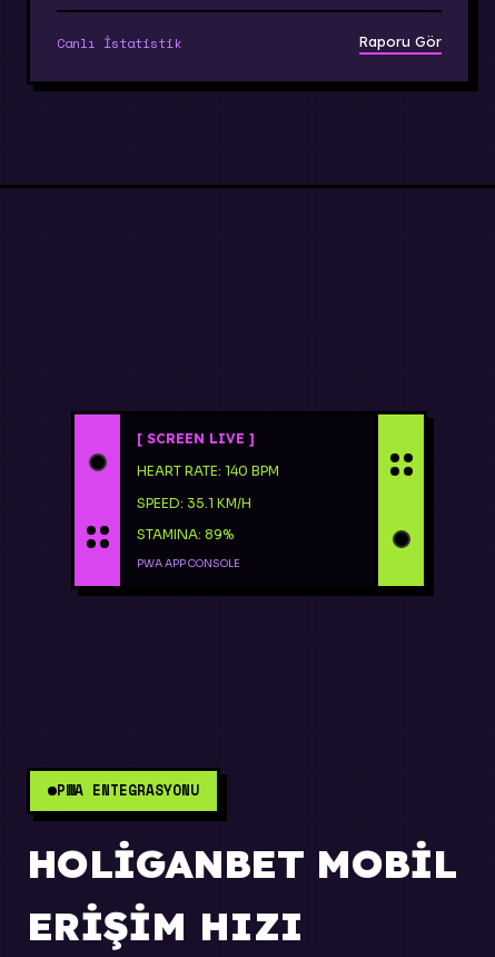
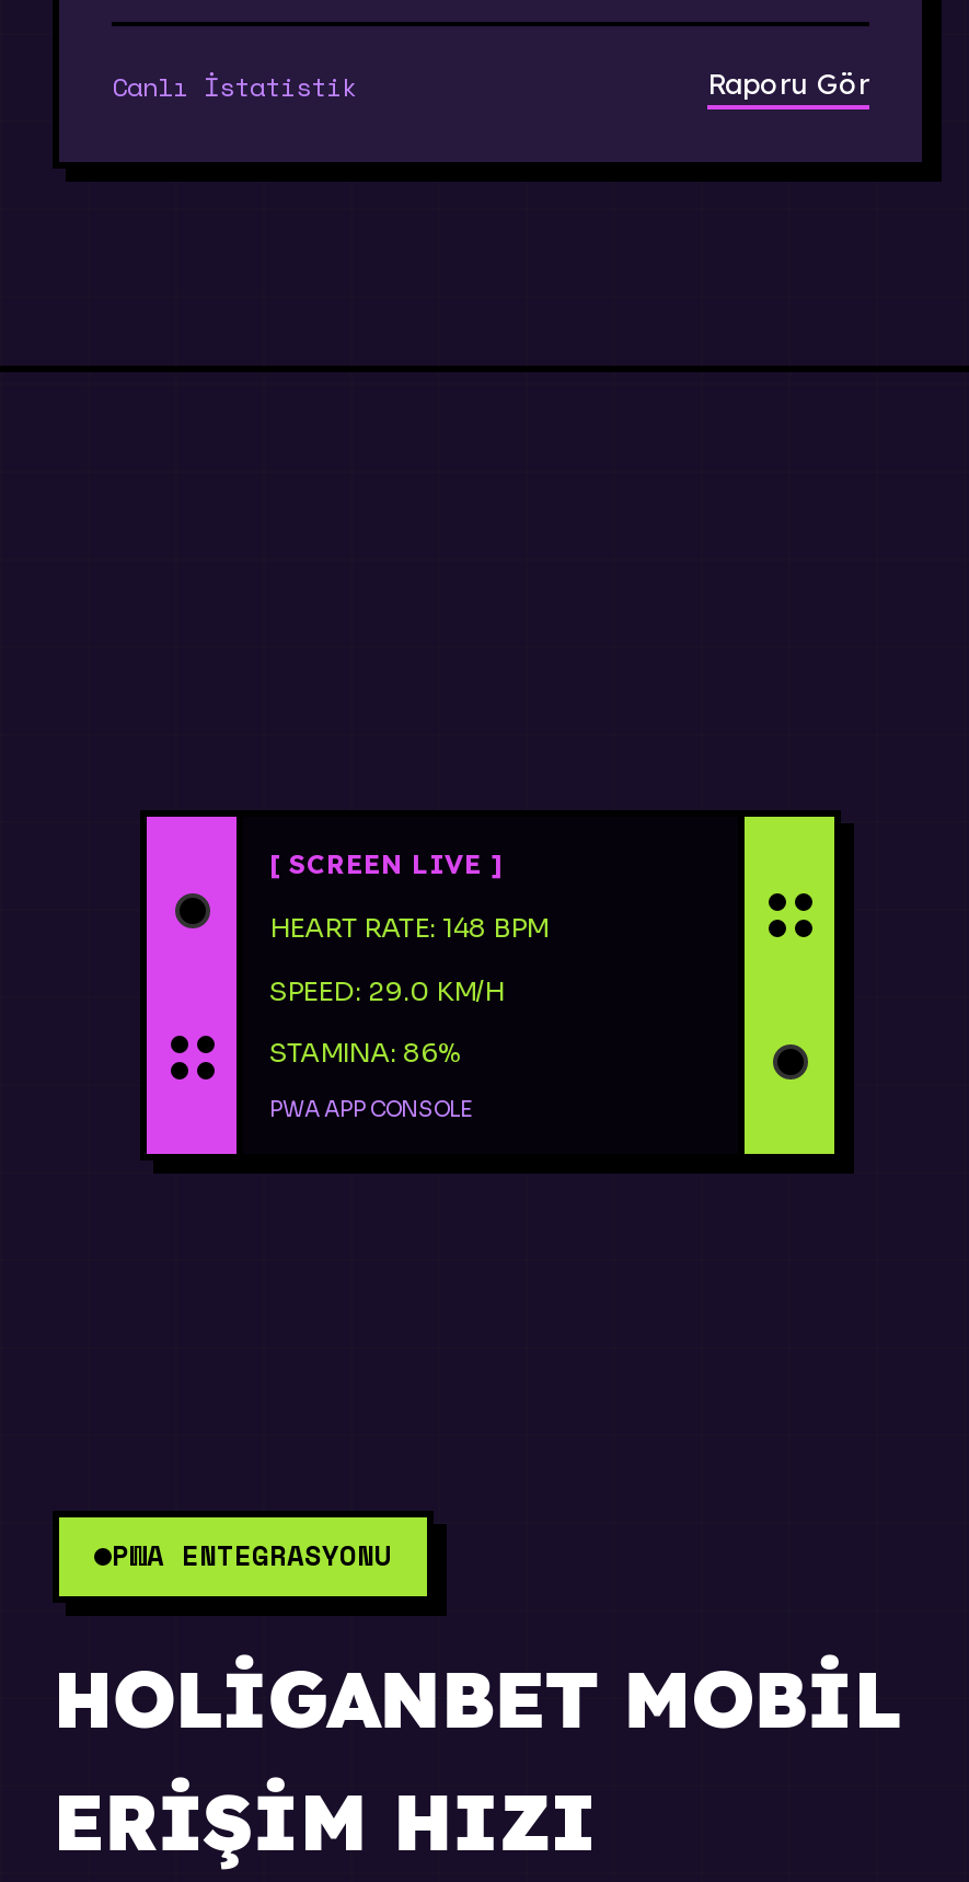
[137,462,279,479] HEART RATE: 140 BPM -> [269,910,547,943] HEART RATE: 148 BPM
[137,494,251,511] SPEED: 35.1 KM/H -> [269,973,504,1006] SPEED: 29.0 KM/H
[137,526,234,543] STAMINA: 89% -> [269,1036,460,1069] STAMINA: 86%

